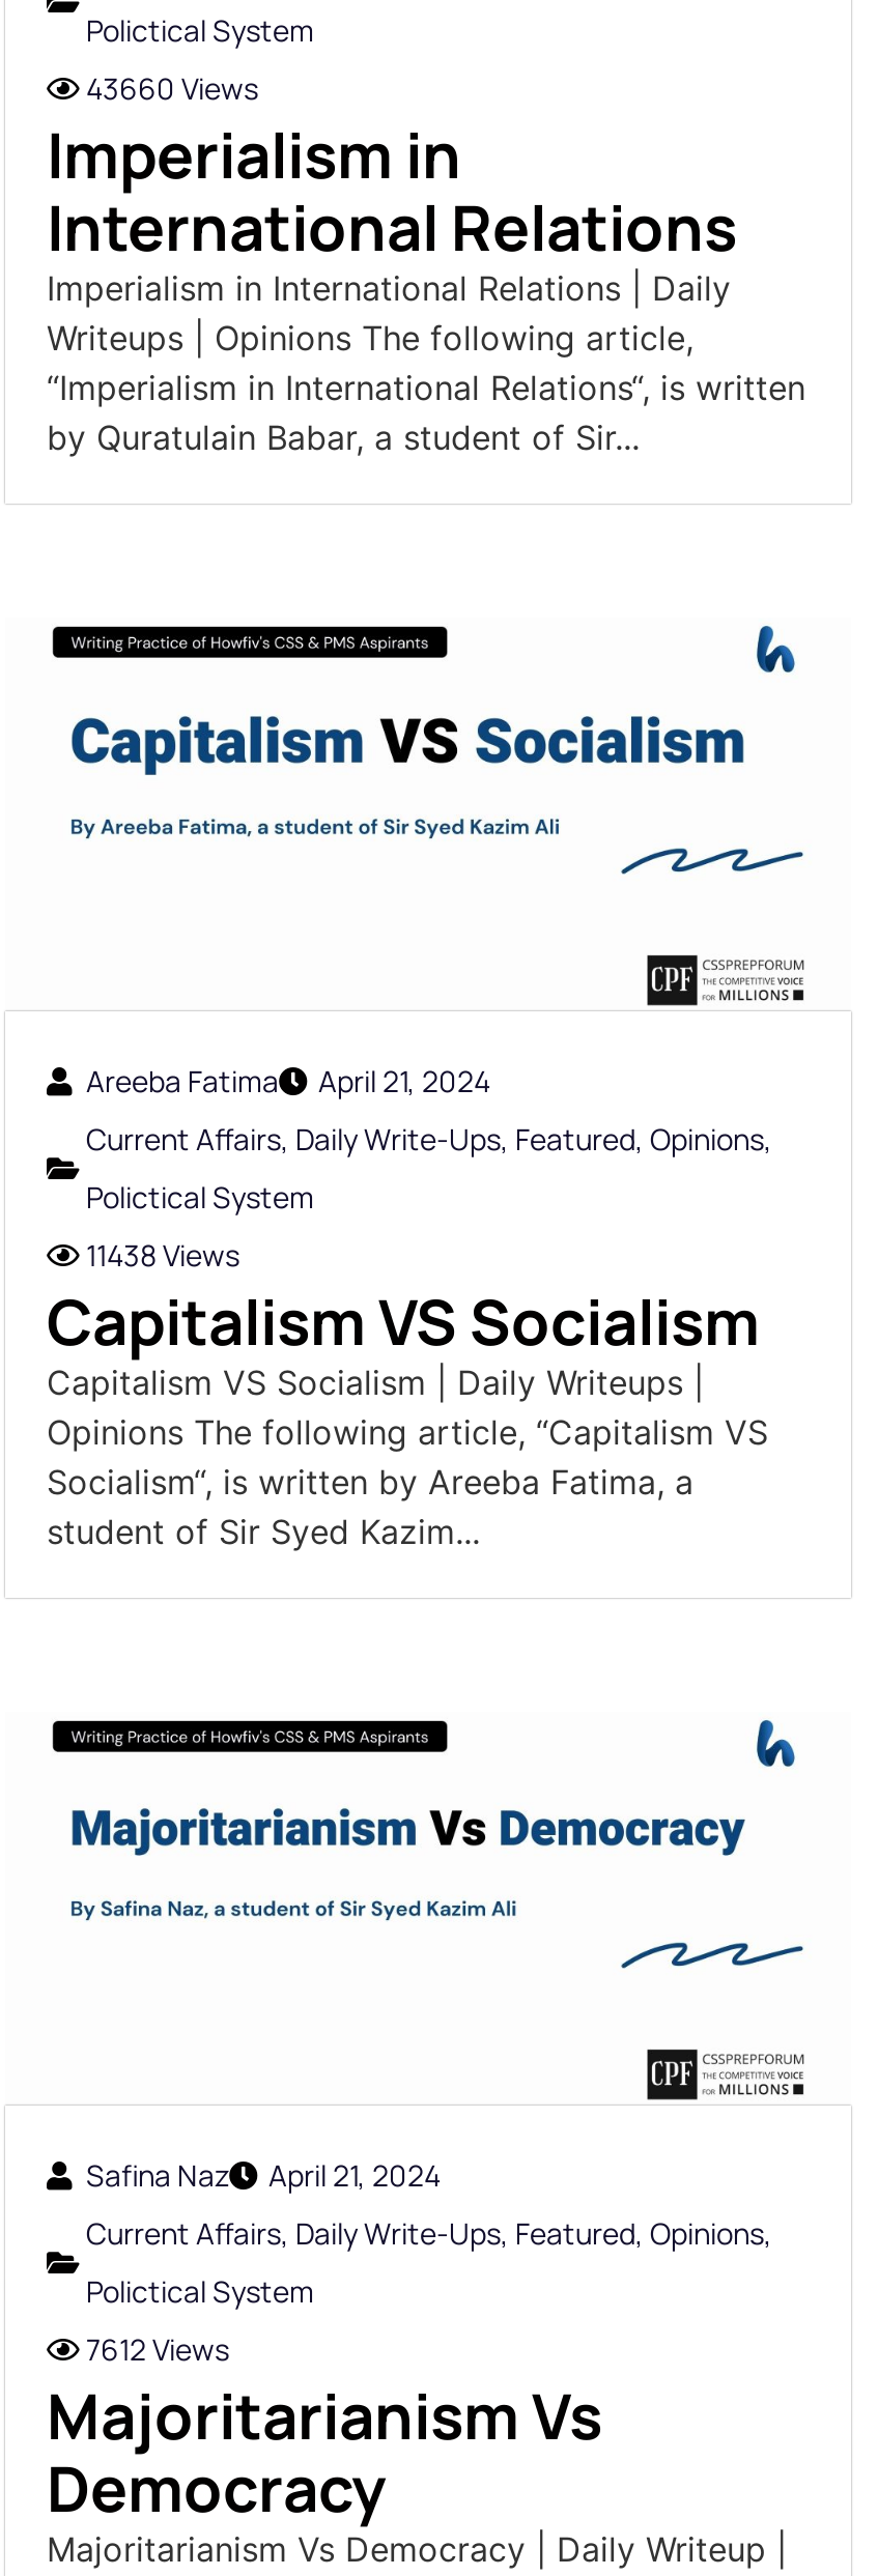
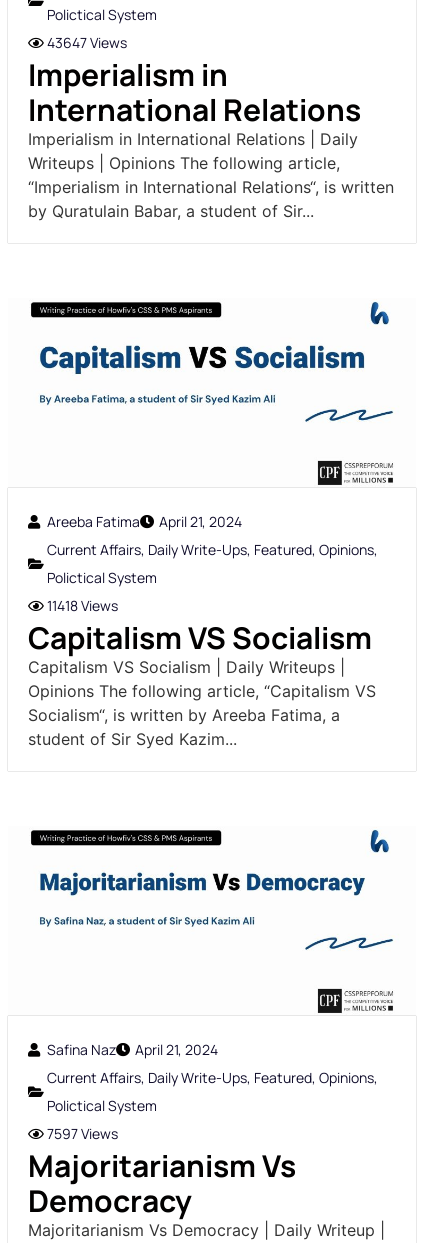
[86,68,258,107] 43660 Views -> [47,33,127,52] 43647 Views
[86,1235,239,1274] 11438 Views -> [47,596,118,615] 11418 Views
[86,2329,229,2368] 7612 Views -> [47,1124,118,1143] 7597 Views

